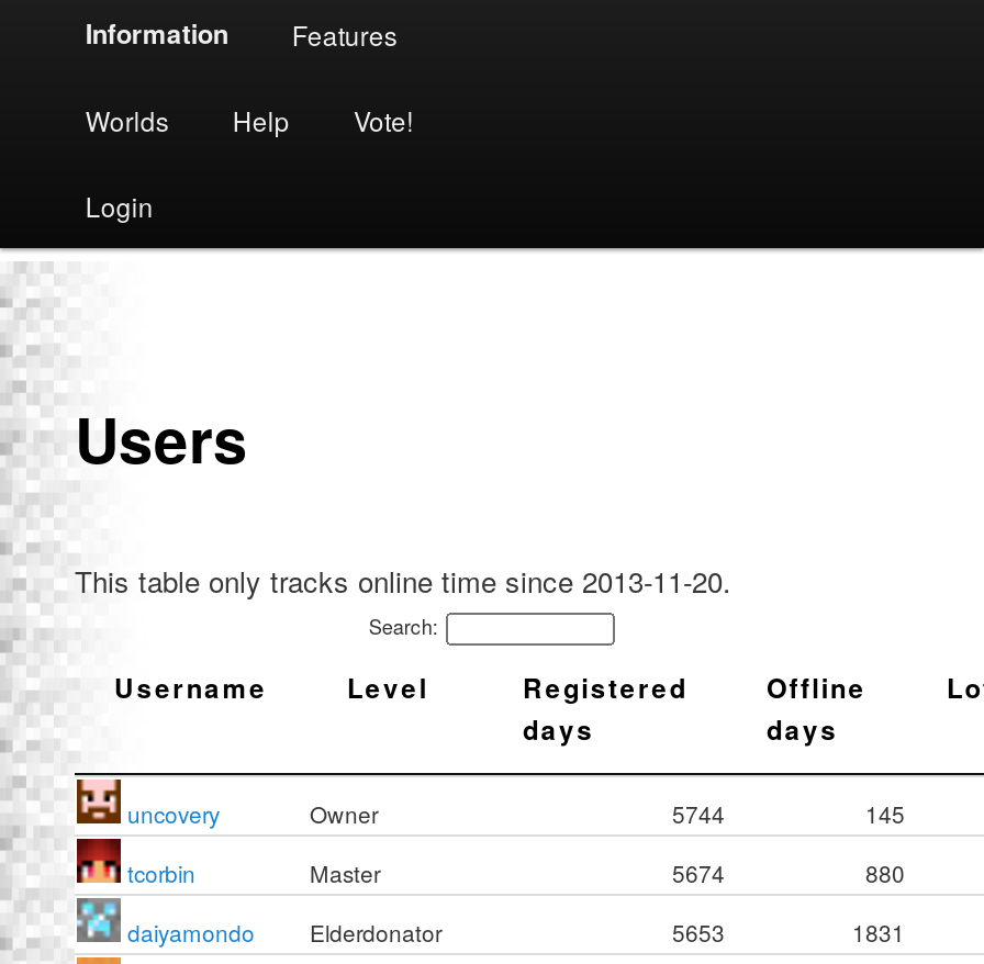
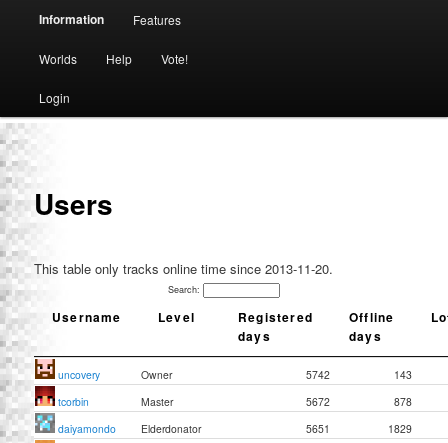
[672,798,725,831] 5744 -> [306,367,330,382] 5742
[865,798,905,831] 145 -> [394,367,412,382] 143
[672,857,725,890] 5674 -> [306,394,330,409] 5672
[865,857,905,890] 880 -> [394,394,412,409] 878
[672,916,725,949] 5653 -> [306,421,330,436] 5651
[852,916,905,949] 1831 -> [388,421,412,436] 1829

